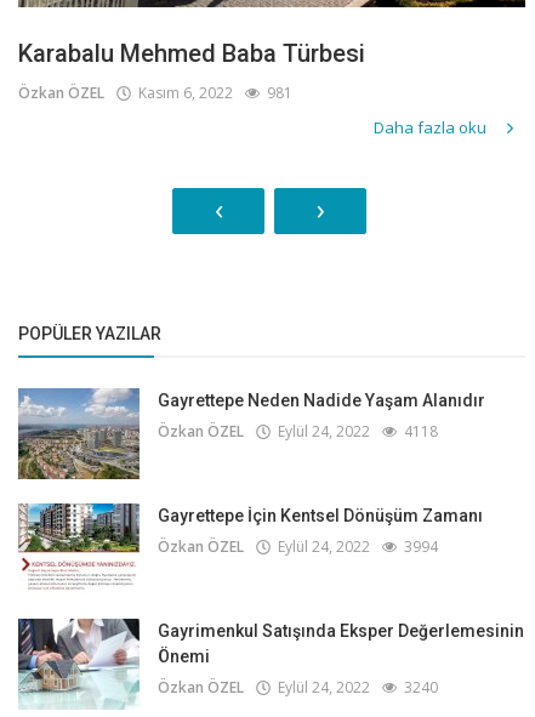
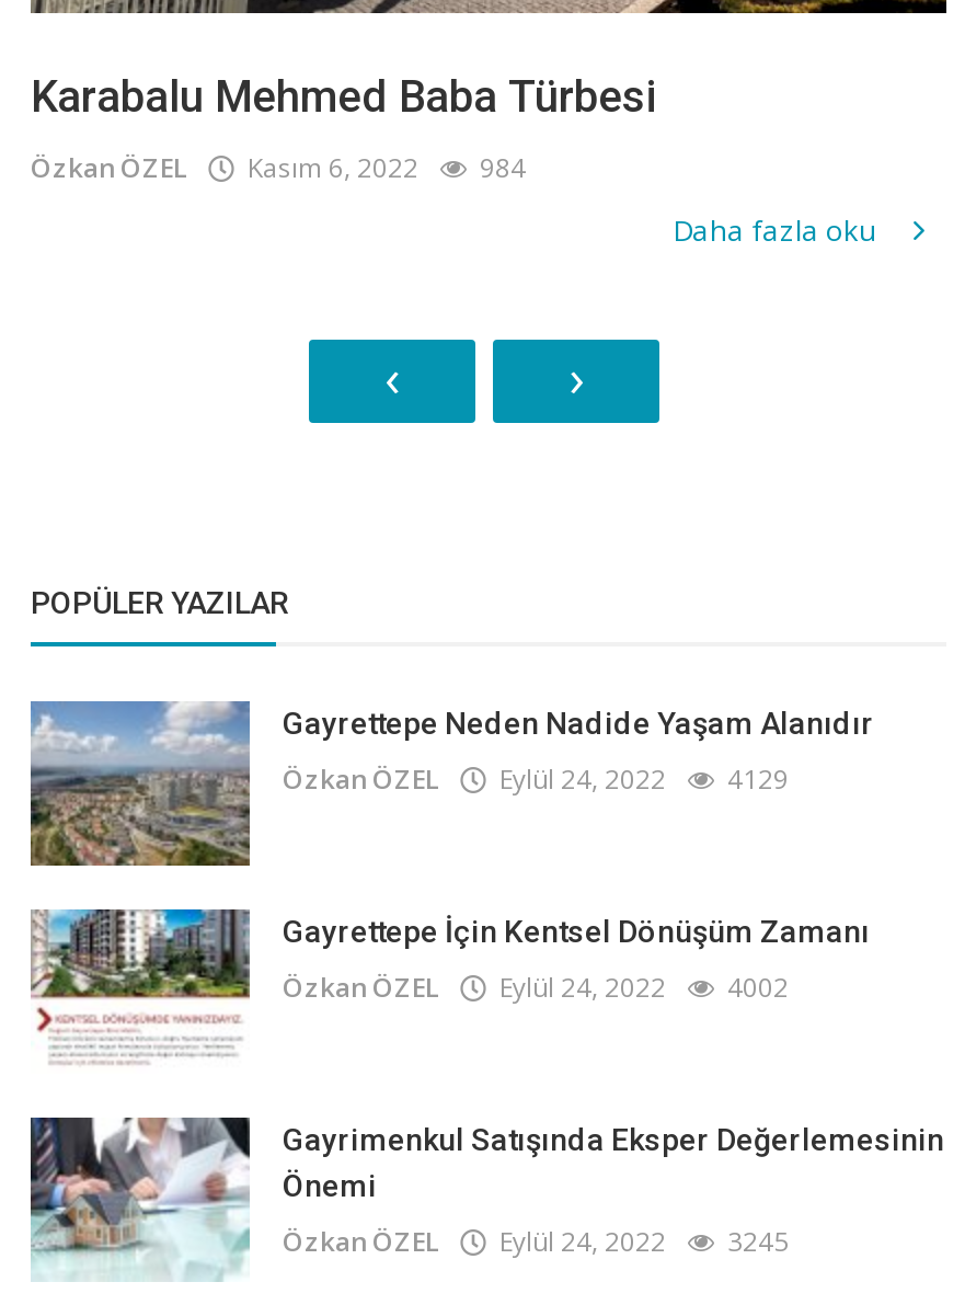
[18,83,292,104] Özkan ÖZEL Kasım 6, 2022 981 -> [31,150,526,187] Özkan ÖZEL Kasım 6, 2022 984
[158,421,438,442] Özkan ÖZEL Eylül 24, 2022 4118 -> [283,760,789,798] Özkan ÖZEL Eylül 24, 2022 4129
[158,536,438,557] Özkan ÖZEL Eylül 24, 2022 3994 -> [283,969,789,1006] Özkan ÖZEL Eylül 24, 2022 4002
[158,677,438,698] Özkan ÖZEL Eylül 24, 2022 3240 -> [283,1223,789,1260] Özkan ÖZEL Eylül 24, 2022 3245

